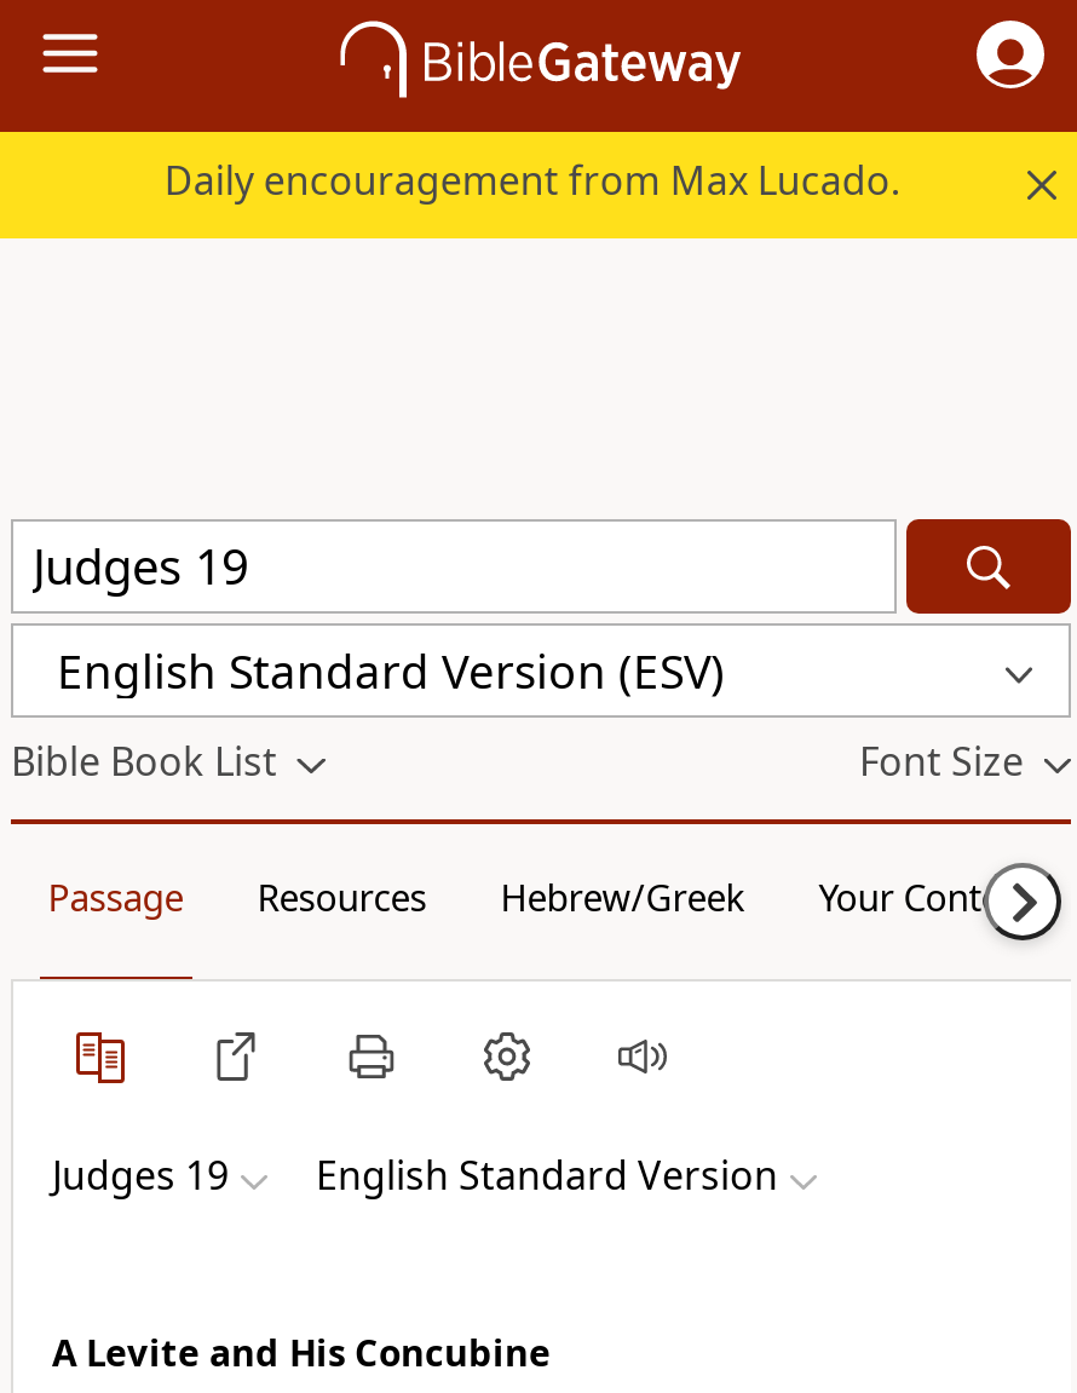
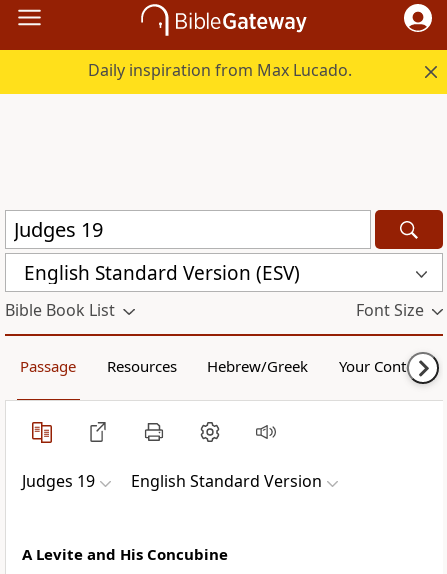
[164,154,900,207] Daily encouragement from Max Lucado. -> [88,59,352,81] Daily inspiration from Max Lucado.

